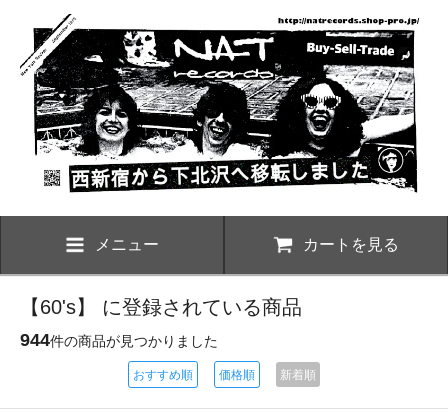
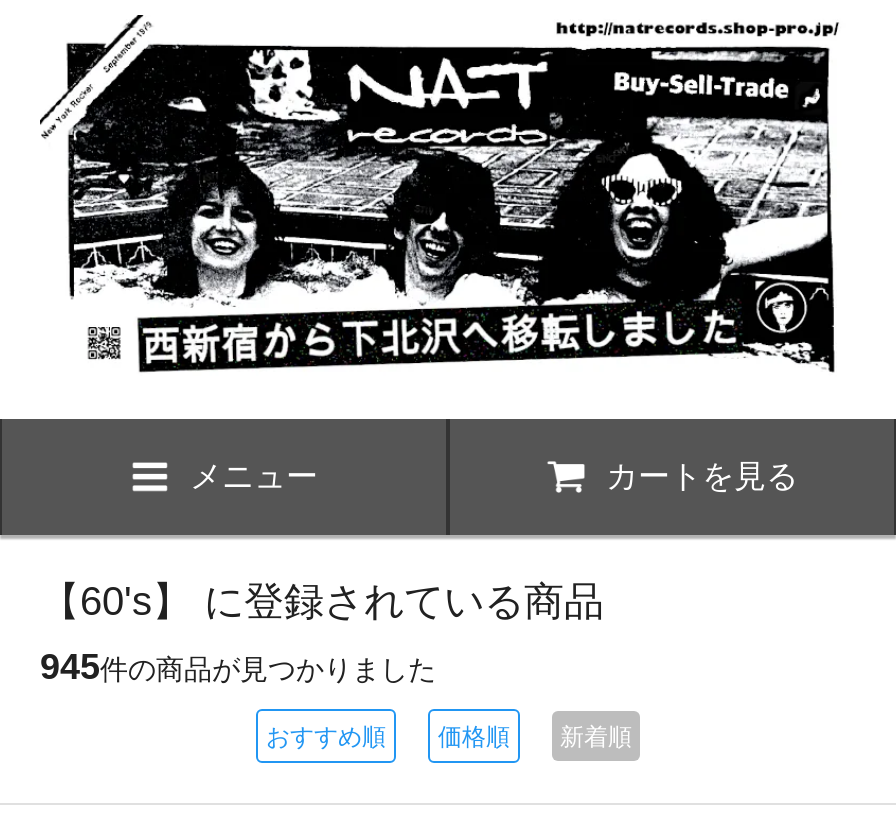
[20,329,218,349] 944件の商品が見つかりました -> [40,646,436,686] 945件の商品が見つかりました

